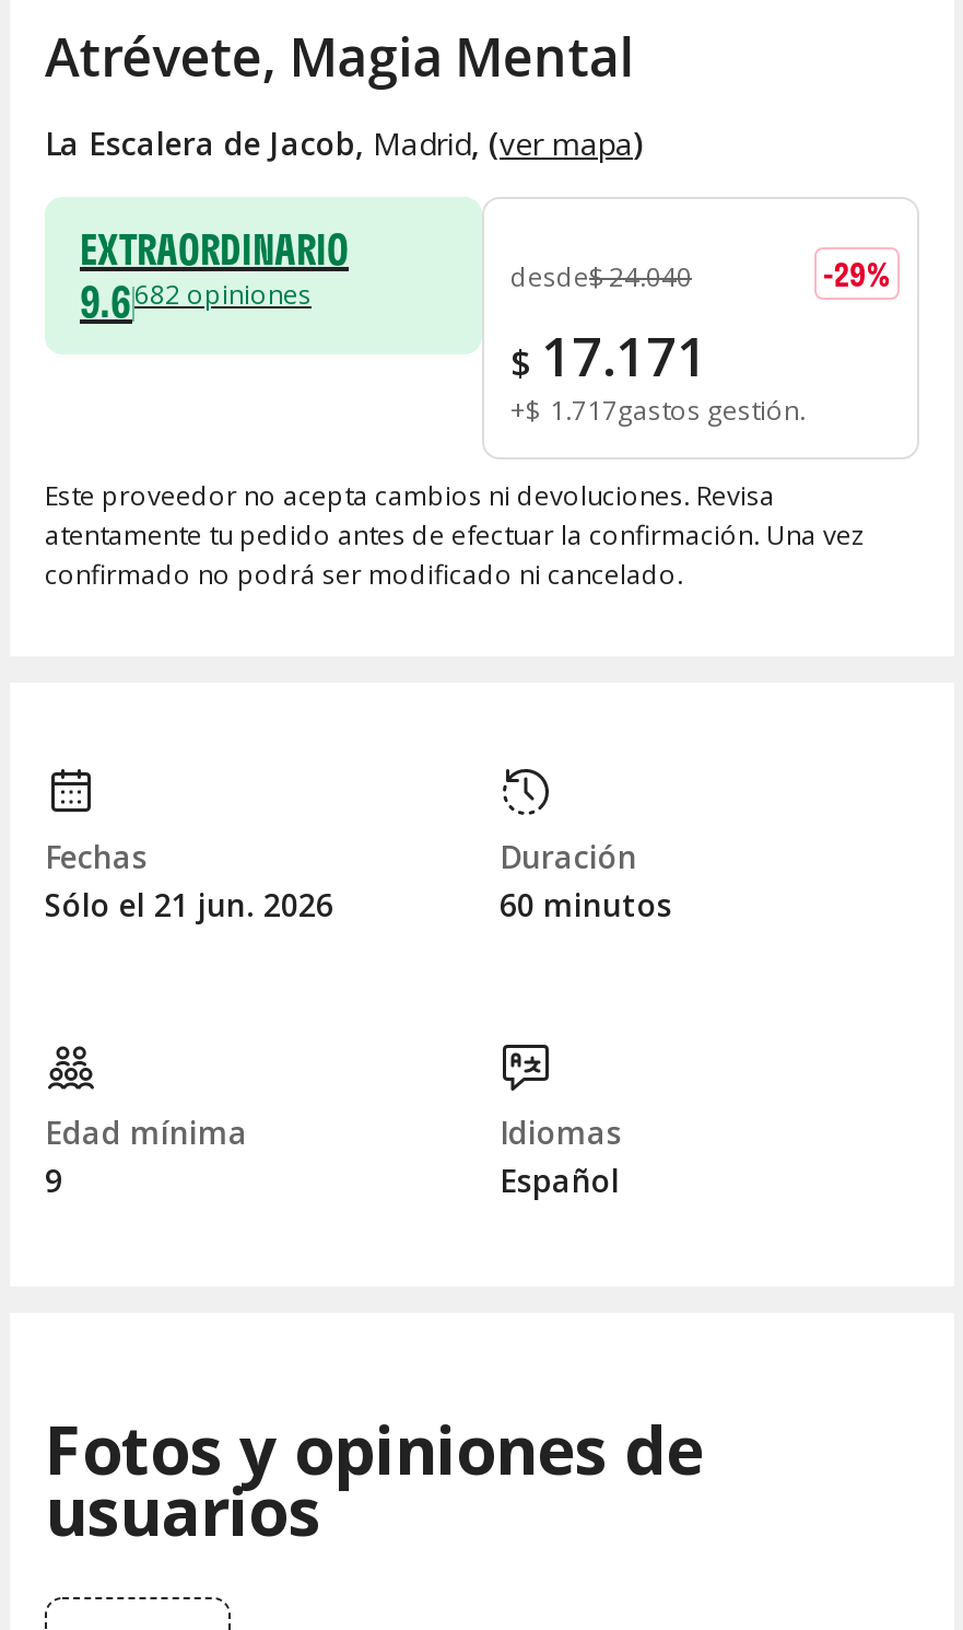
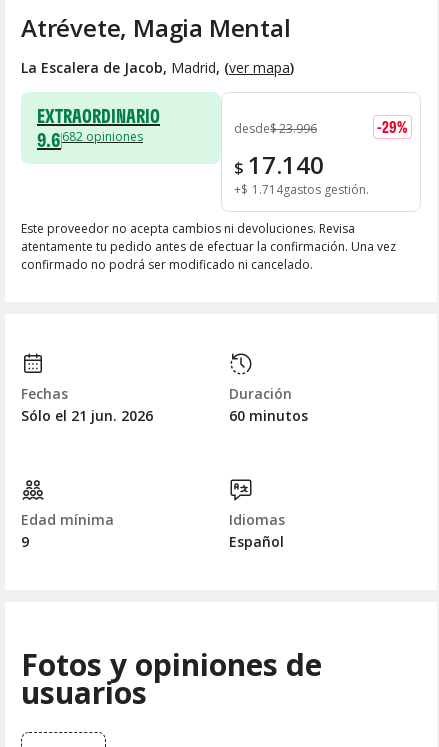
[510,258,692,296] desde$ 24.040 -> [234,120,317,137] desde$ 23.996
[510,320,707,392] $ 17.171 -> [234,148,324,181] $ 17.140
[510,392,799,429] +$ 1.717gastos gestión -> [234,181,366,198] +$ 1.714gastos gestión

